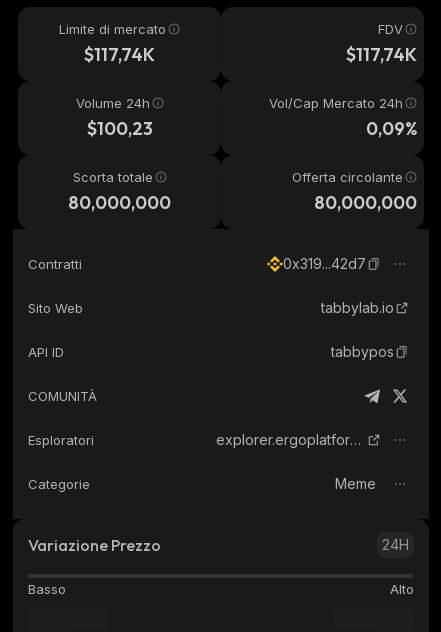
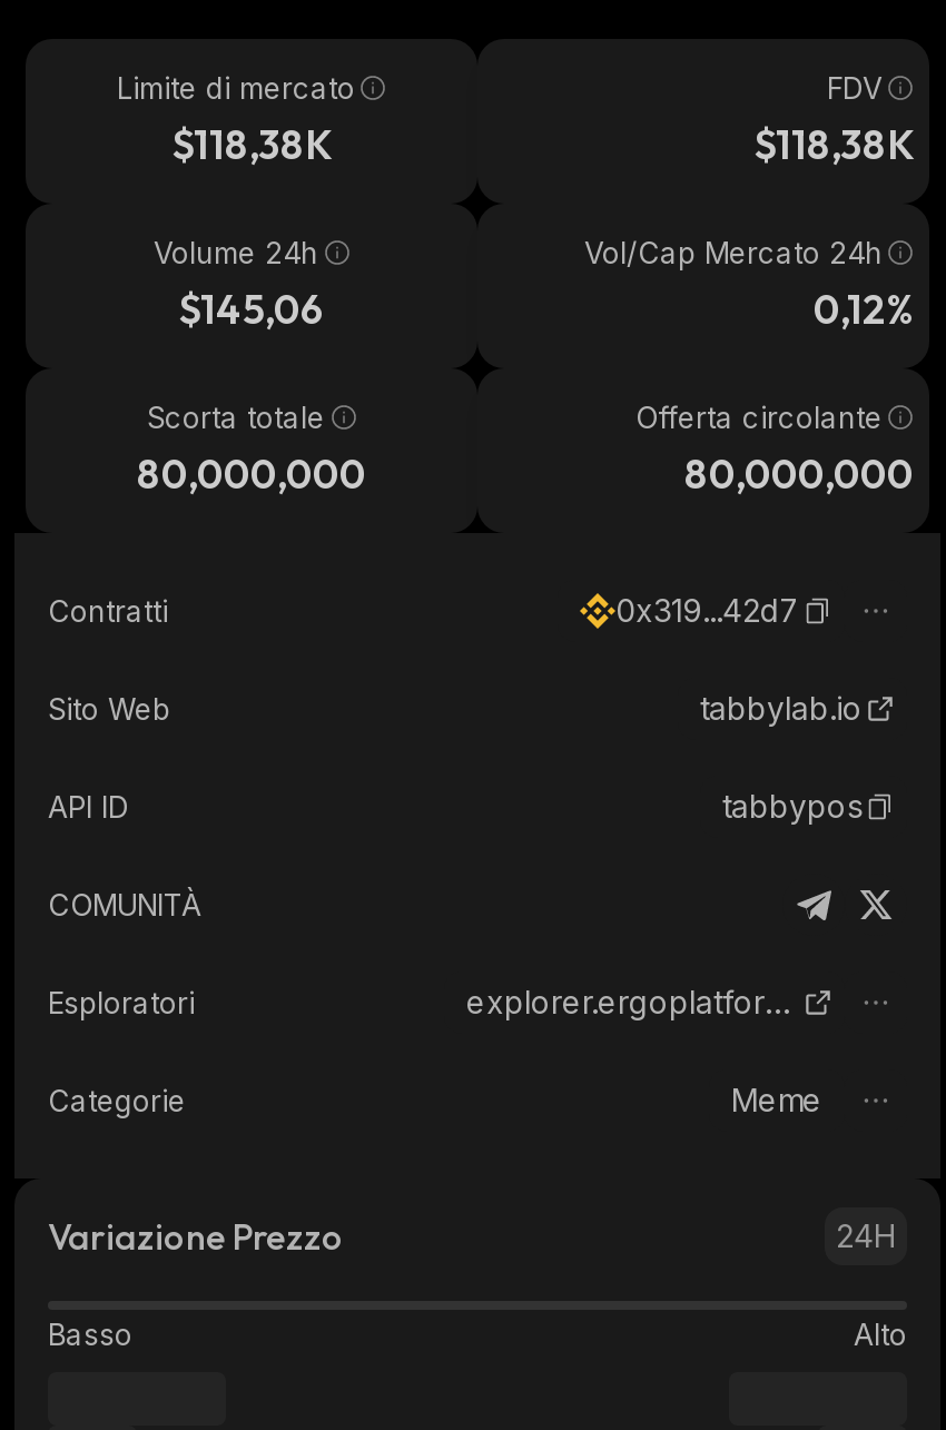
[84,43,155,66] $117,74K -> [171,119,332,170] $118,38K
[346,43,417,66] $117,74K -> [753,119,914,170] $118,38K
[86,117,152,140] $100,23 -> [178,284,325,335] $145,06
[366,117,417,140] 0,09% -> [814,284,914,335] 0,12%

